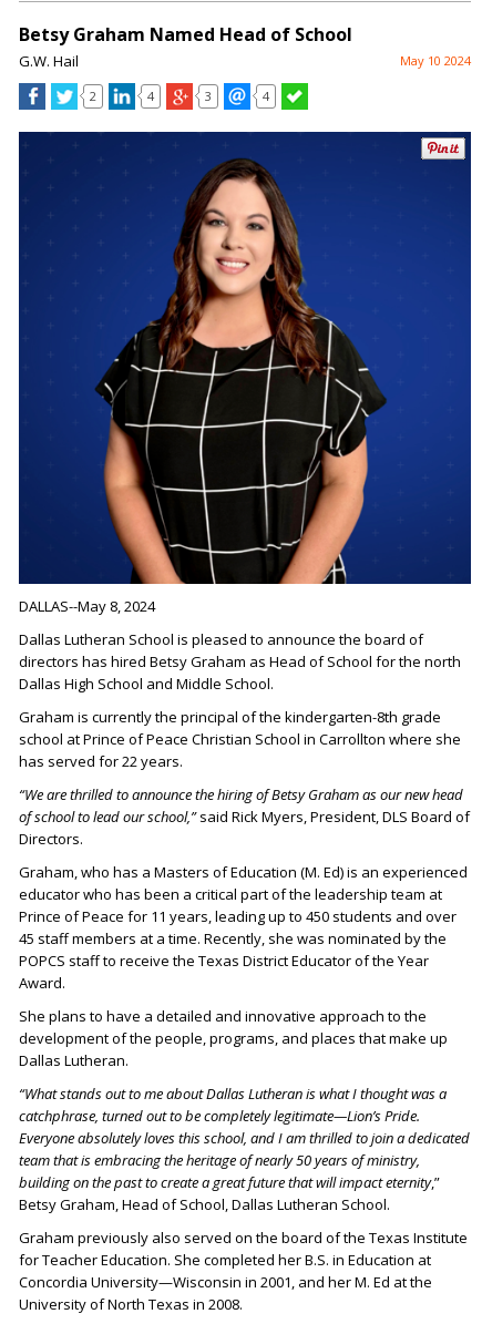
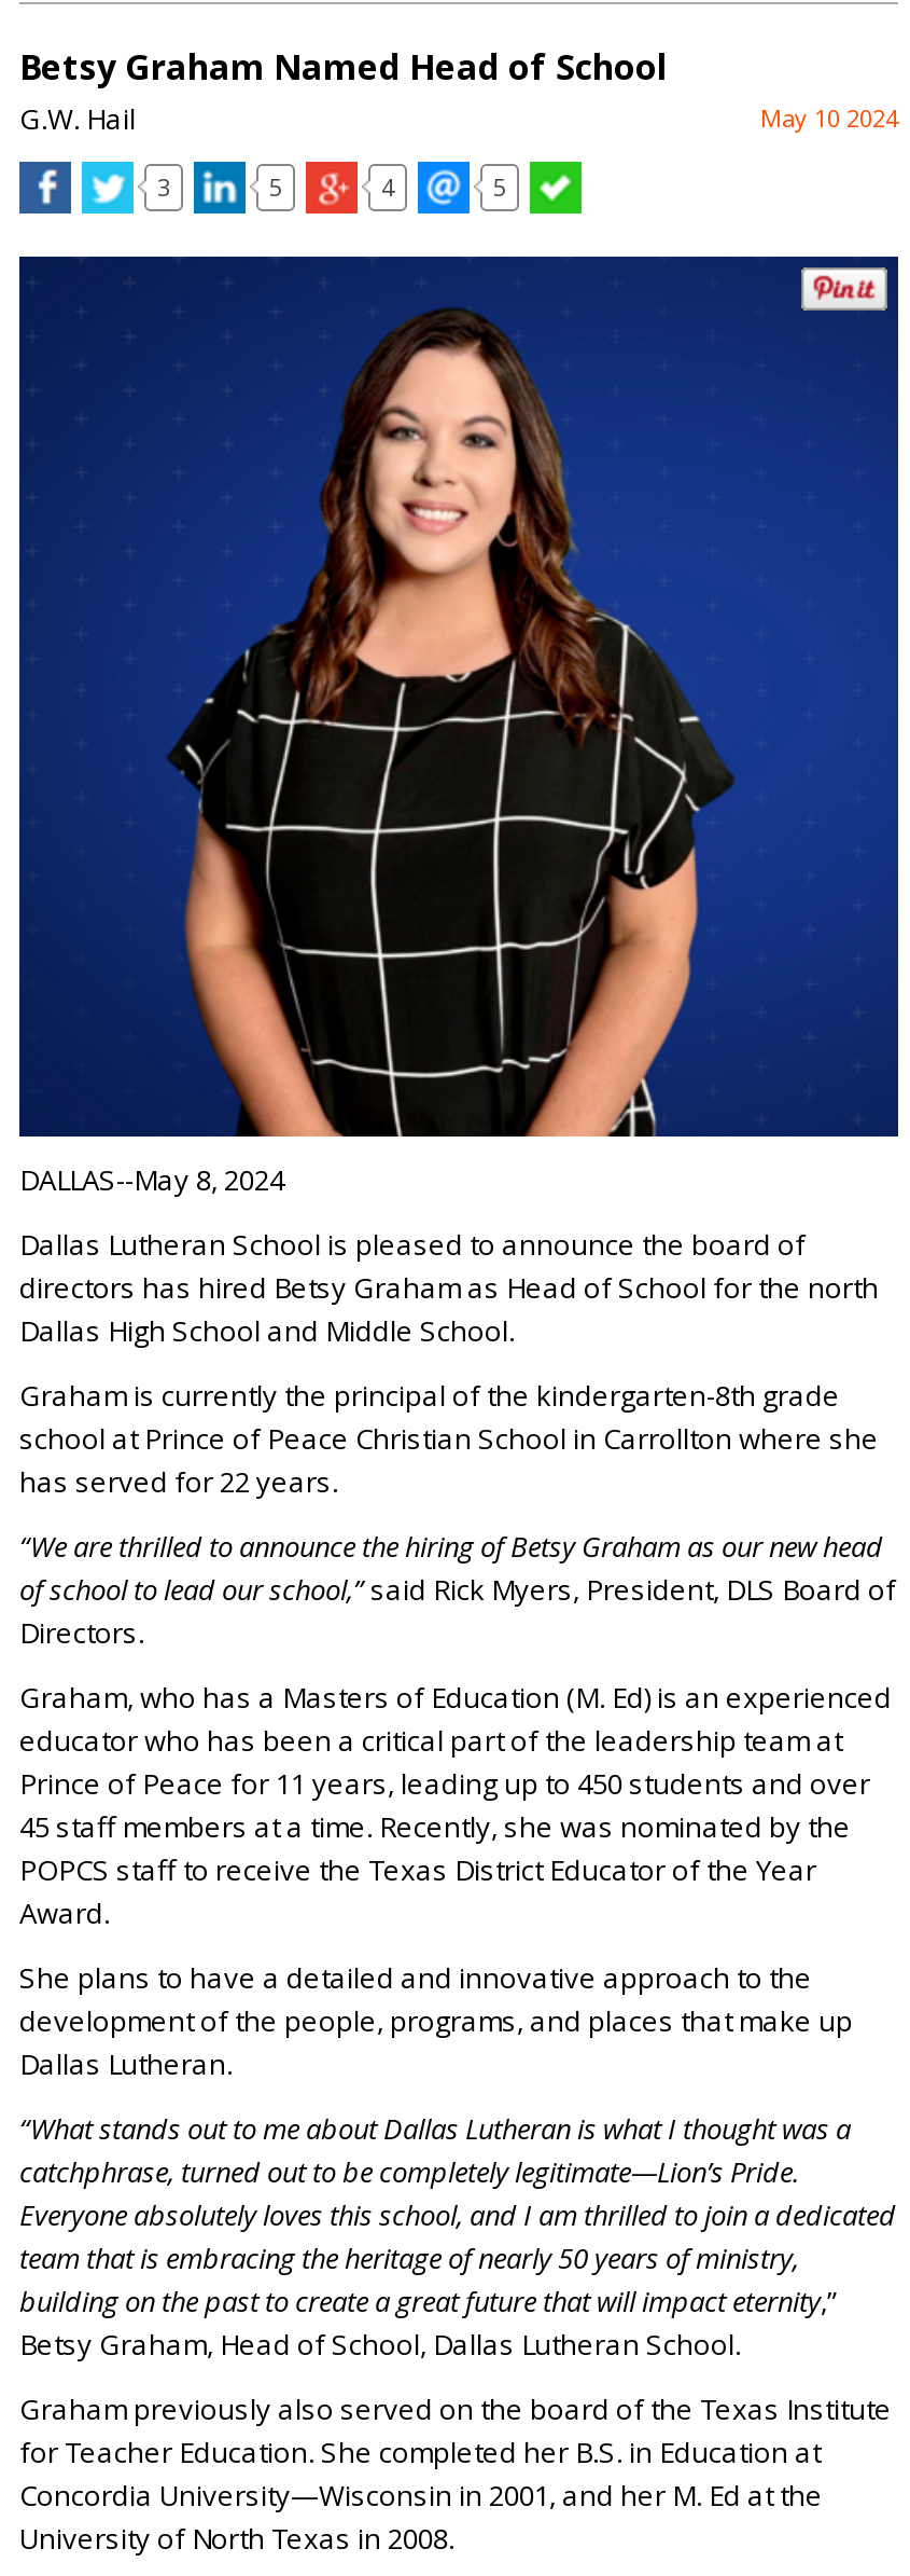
[90,87,96,104] 2 -> [157,169,282,202] 3 | 5
[205,87,269,104] 3 | 4 -> [493,169,506,202] 5

